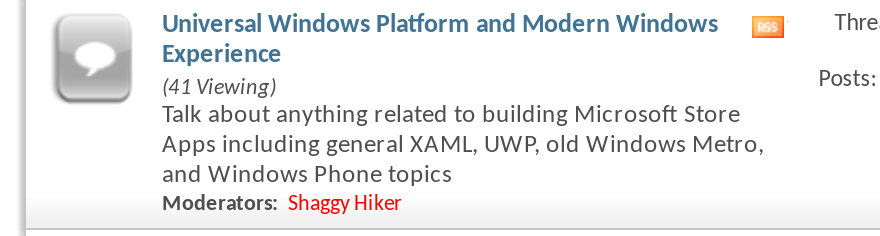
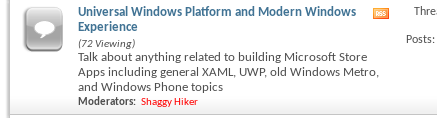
[162,78,276,100] (41 Viewing) -> [78,39,135,50] (72 Viewing)

